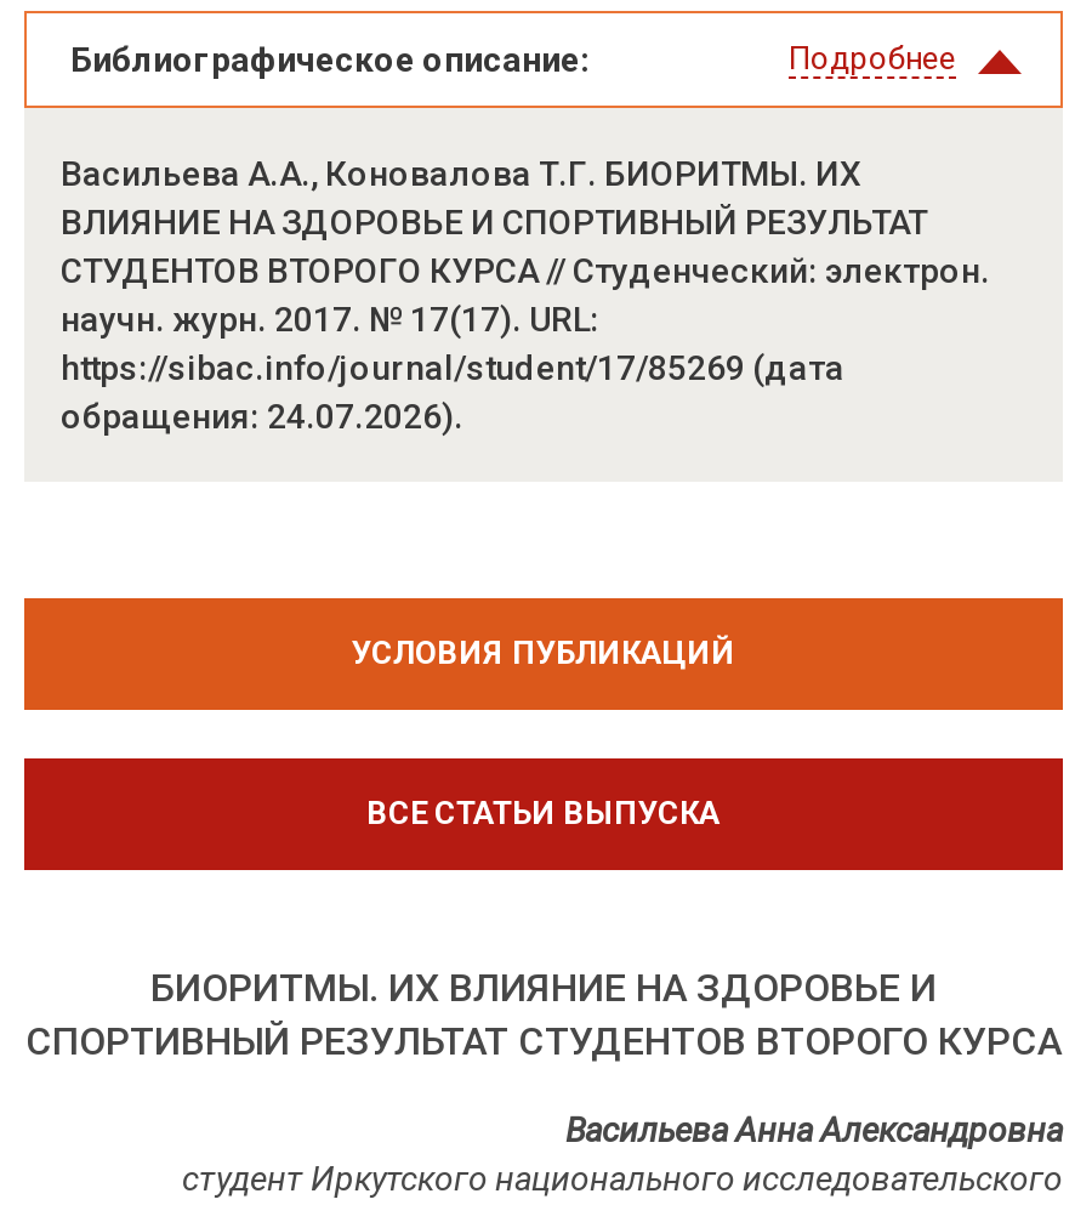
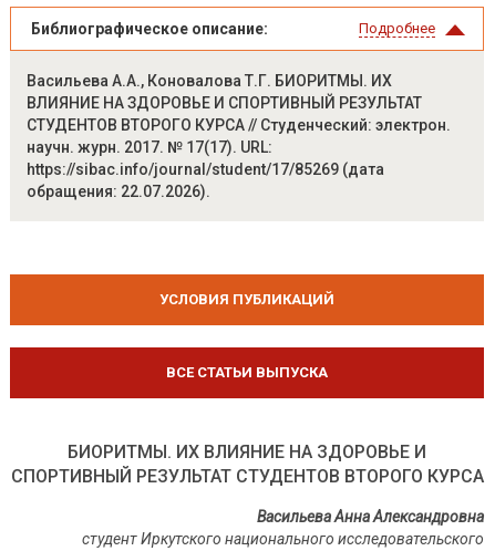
[61,397,463,436] обращения: 24.07.2026). -> [27,183,210,200] обращения: 22.07.2026).

